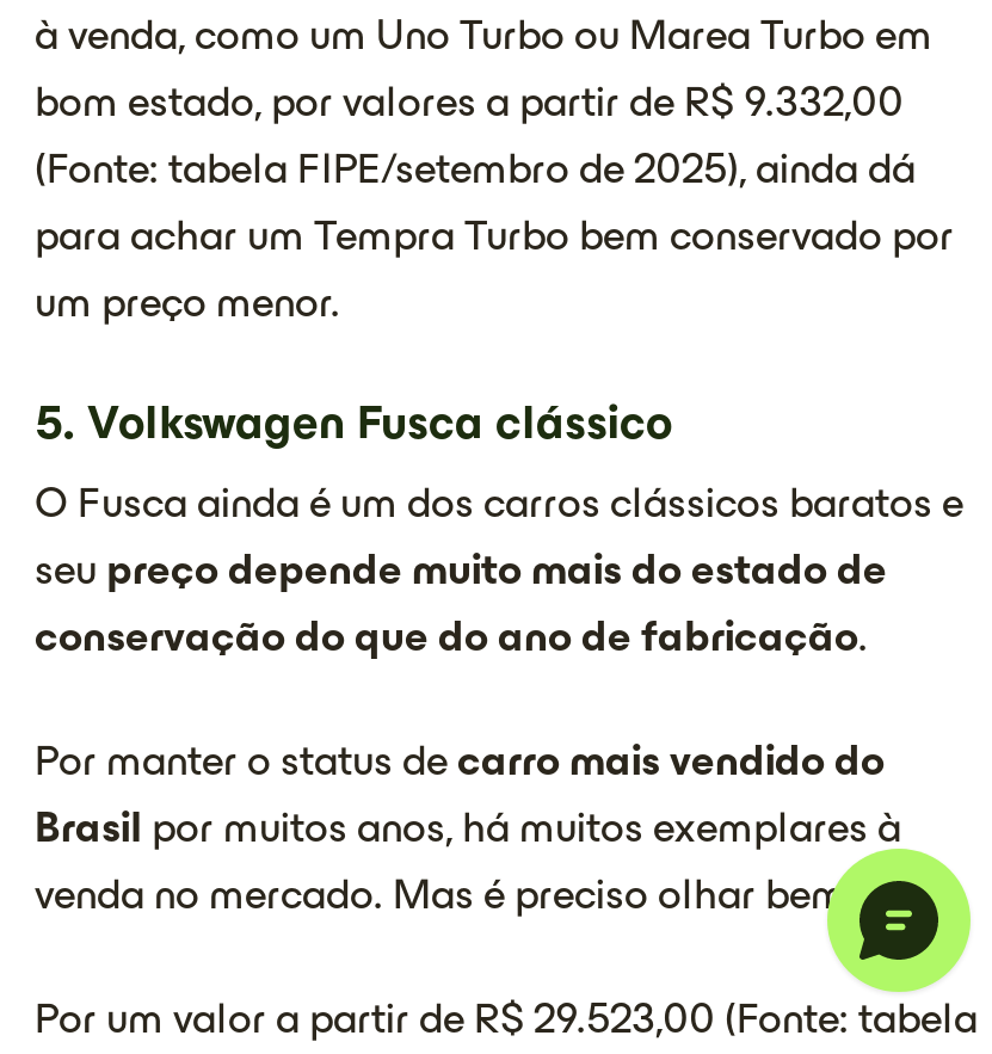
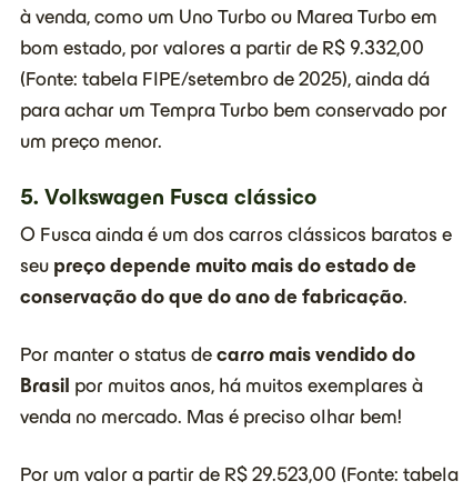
[825,846,973,990] [image] -> none

